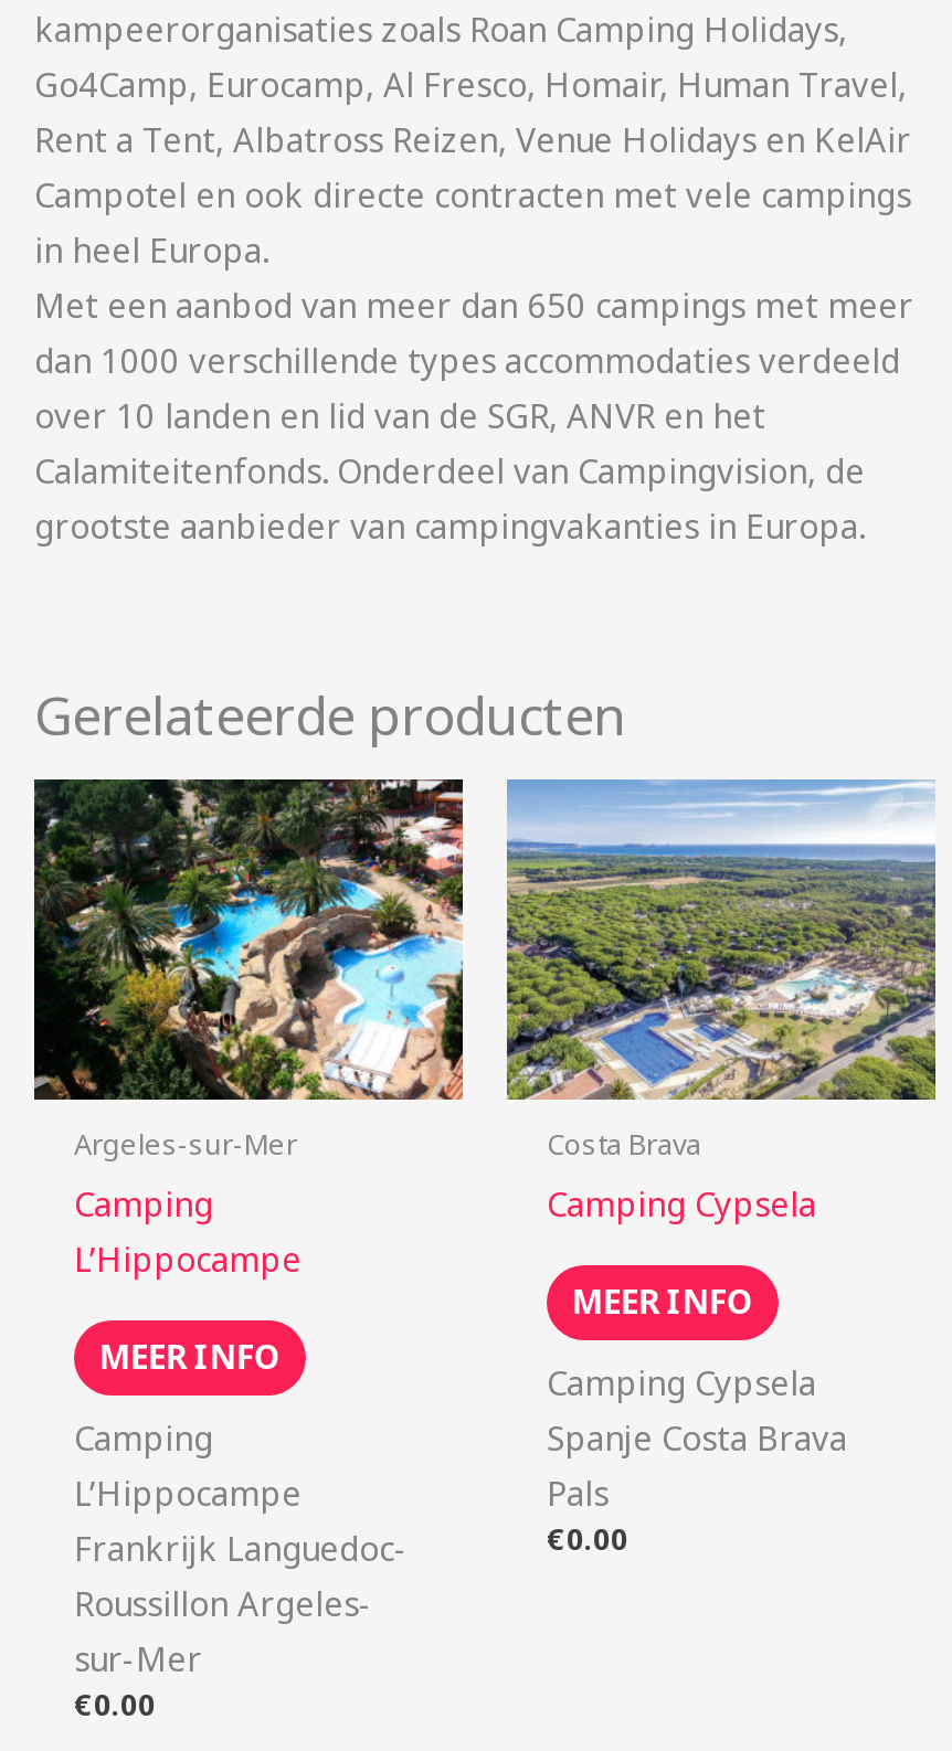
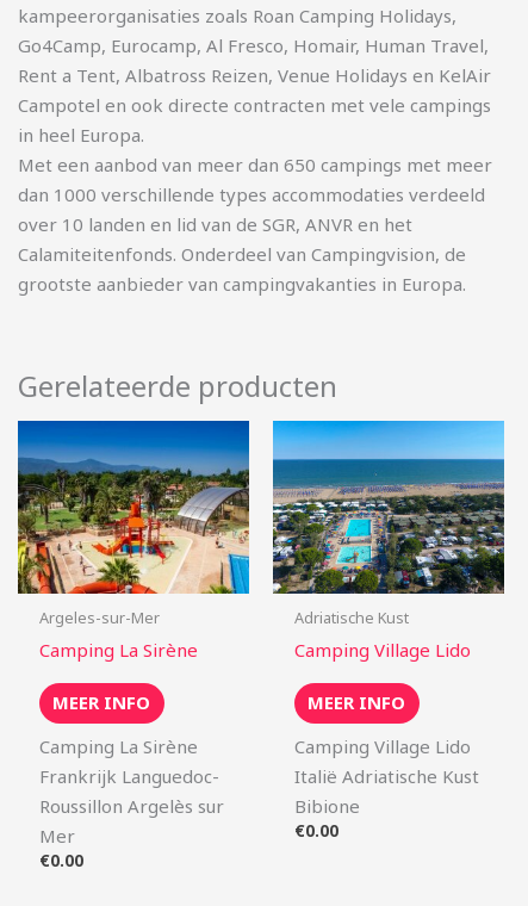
[32,777,465,1280] [image] | Camping | L’Hippocampe -> [17,420,250,661] [image] | Camping La Sirène
[505,779,938,1225] [image] | Costa Brava | Camping Cypsela -> [272,420,505,661] [image] | Adriatische Kust | Camping Village Lido
[547,1361,847,1515] Camping Cypsela | Spanje Costa Brava | Pals -> [294,735,479,818] Camping Village Lido | Italië Adriatische Kust | Bibione
[74,1416,302,1515] Camping | L’Hippocampe -> [39,735,198,759] Camping La Sirène
[74,1582,372,1681] Roussillon Argeles- | sur-Mer -> [39,794,224,848] Roussillon Argelès sur | Mer

